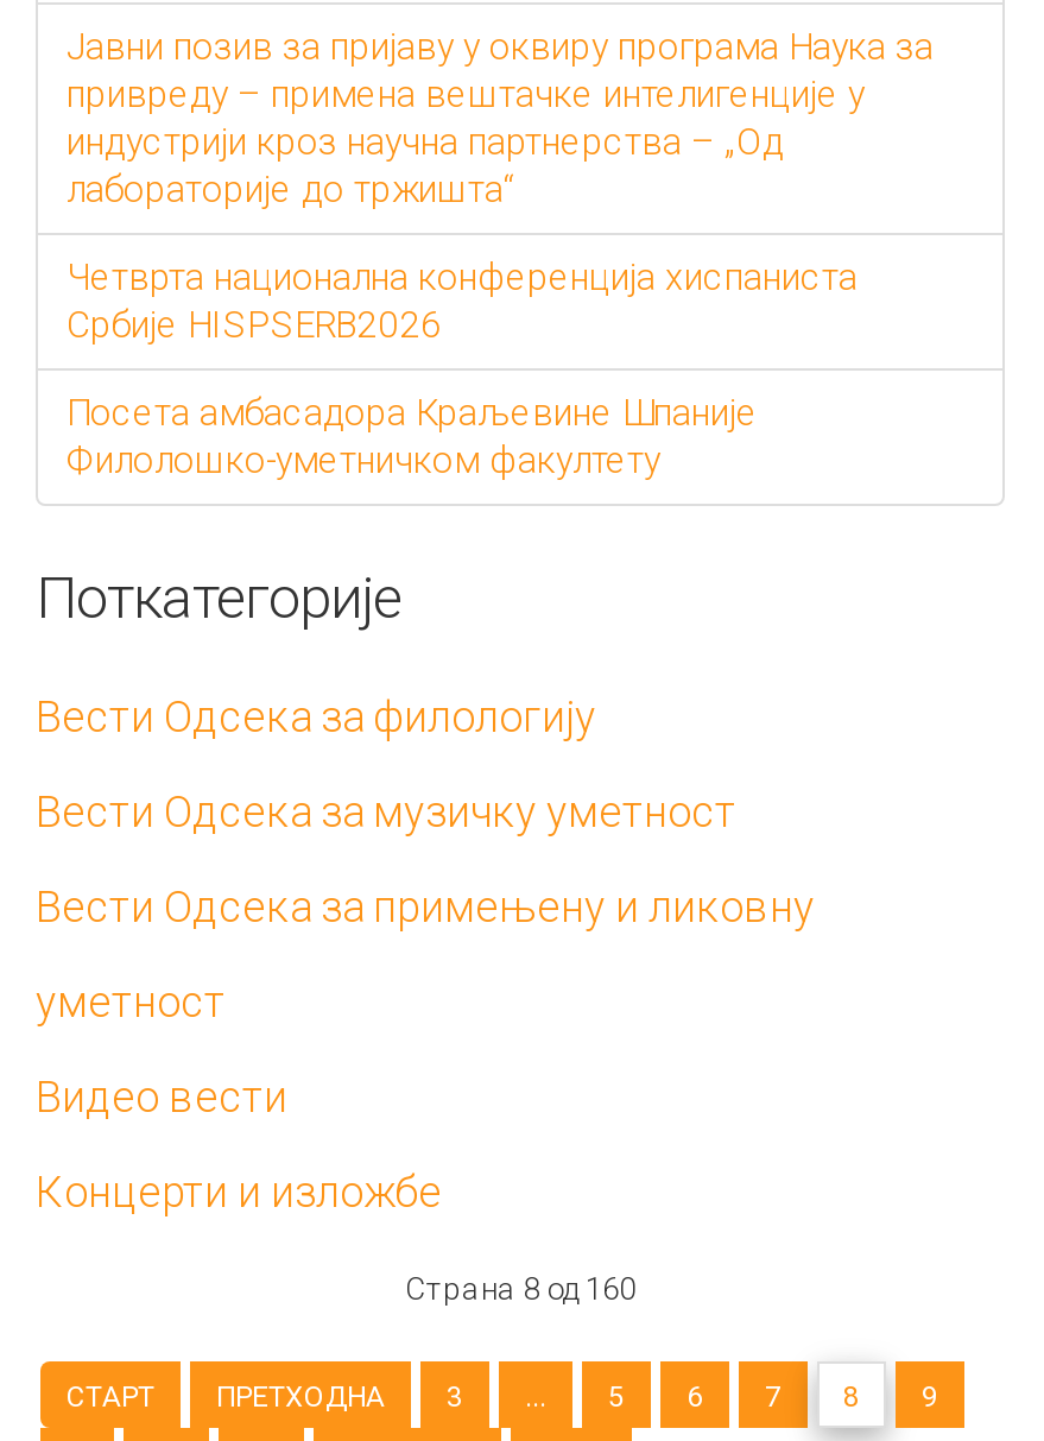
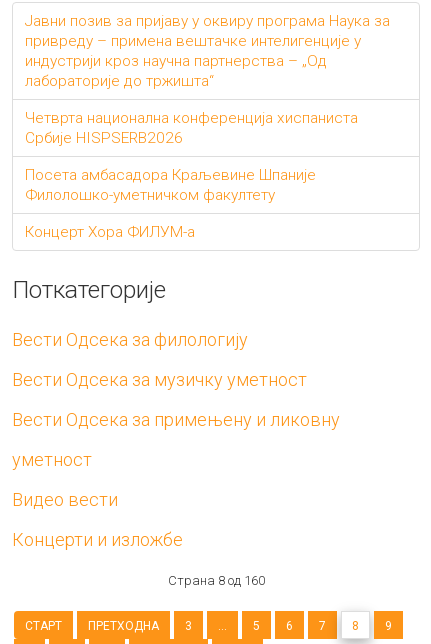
none -> [25,223,195,241] Концерт Хора ФИЛУМ-а

